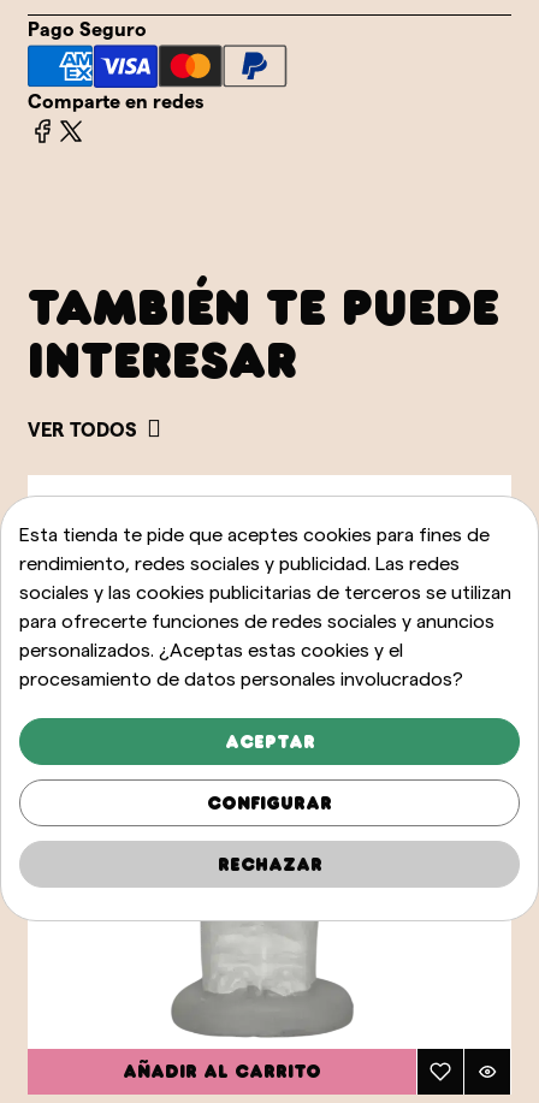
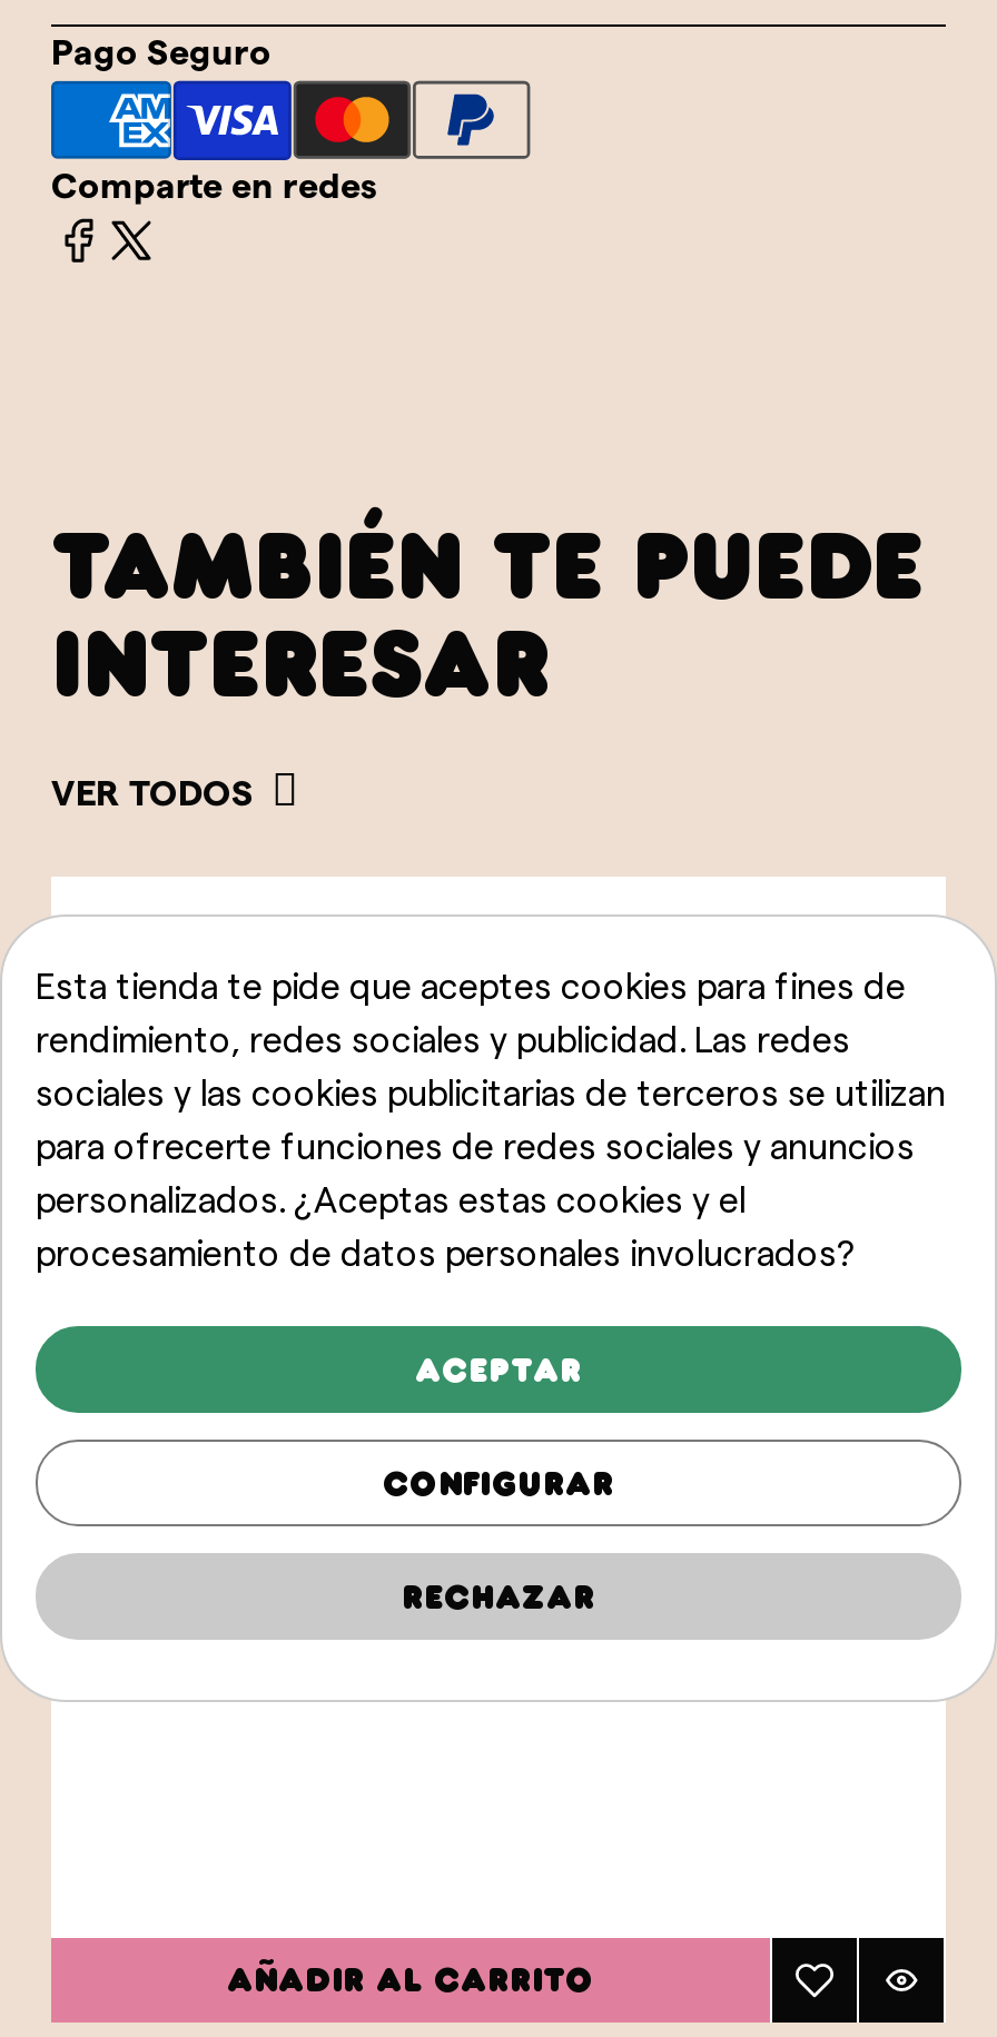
[171,920,355,1038] [image] -> none

